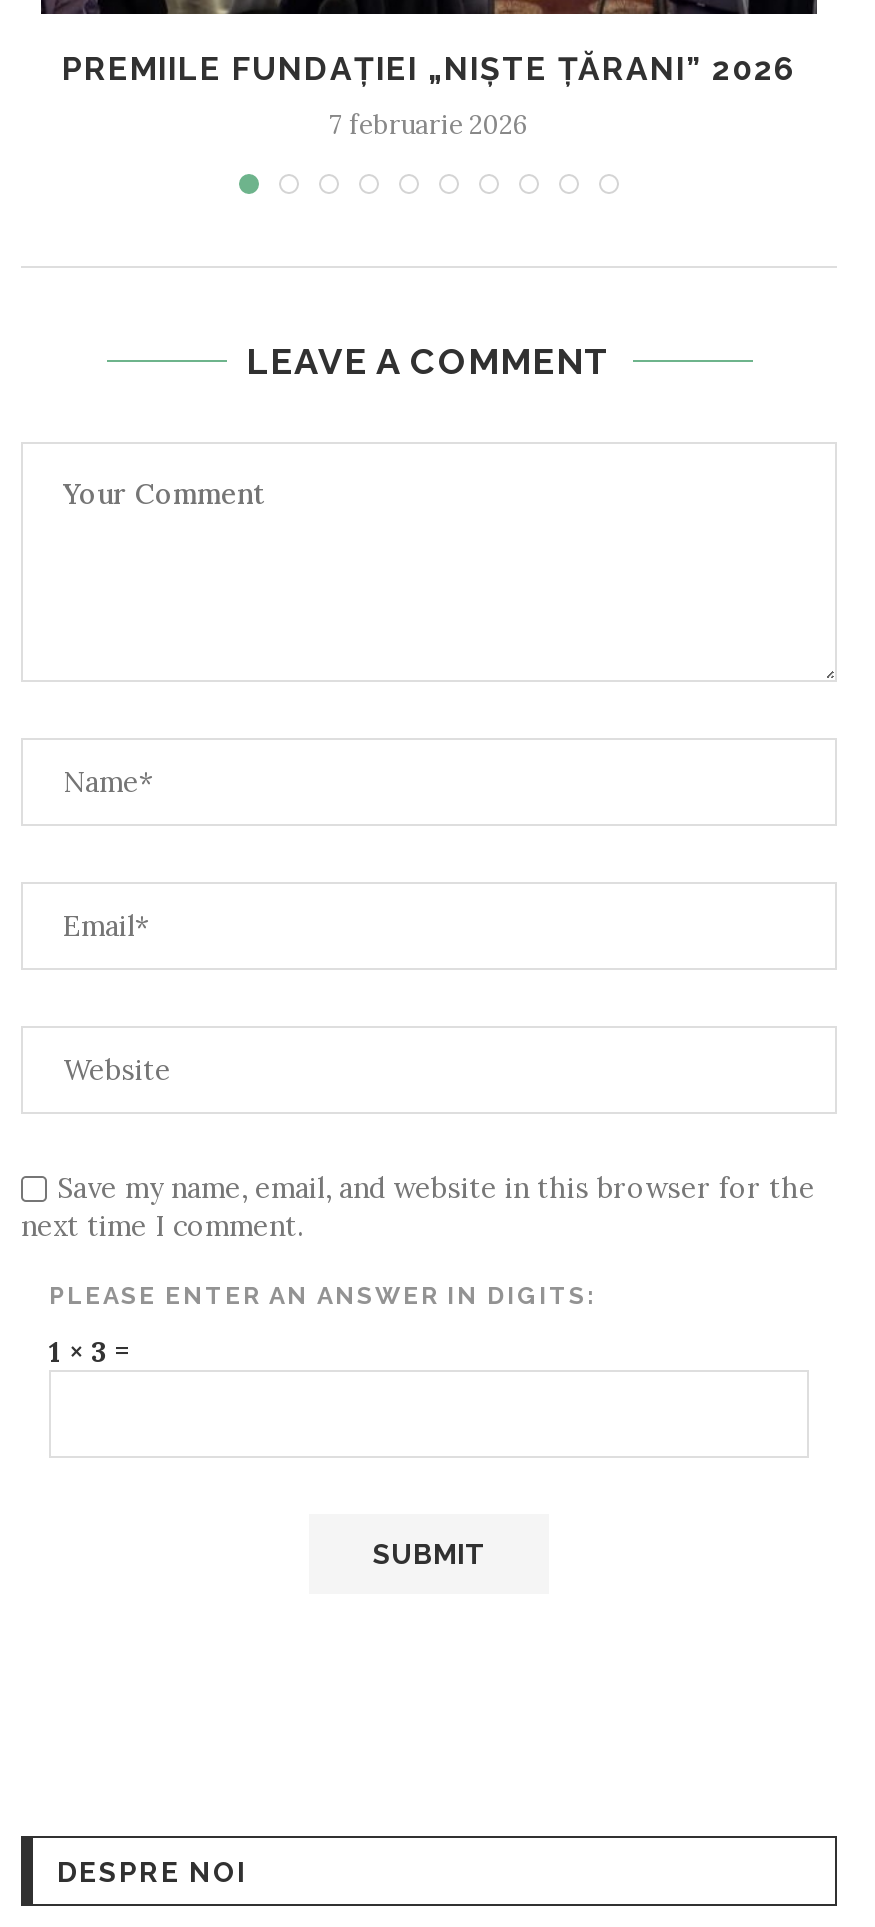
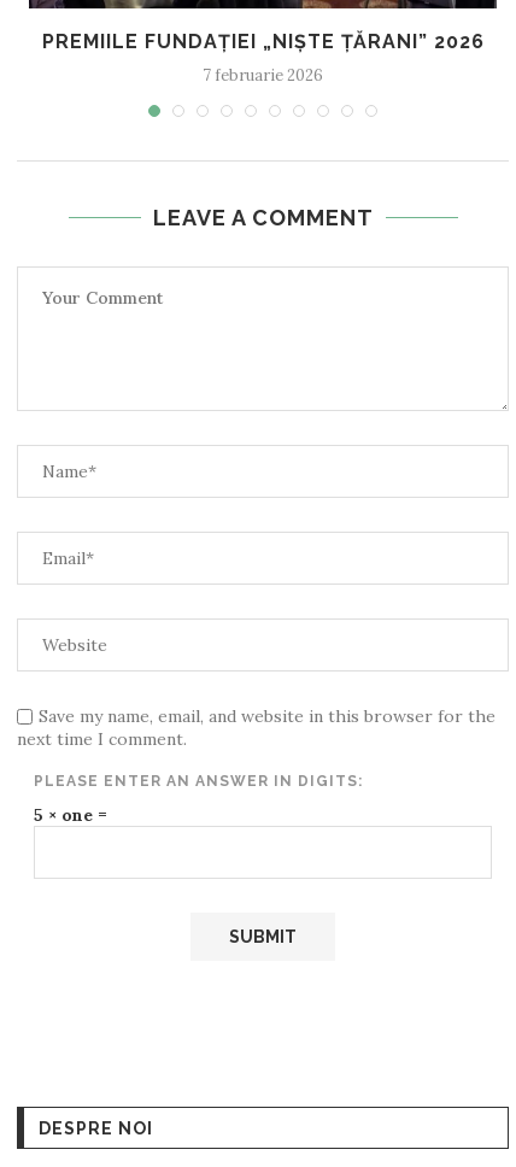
[49,1334,131,1370] 1 × 3 = -> [34,804,107,826] 5 × one =

